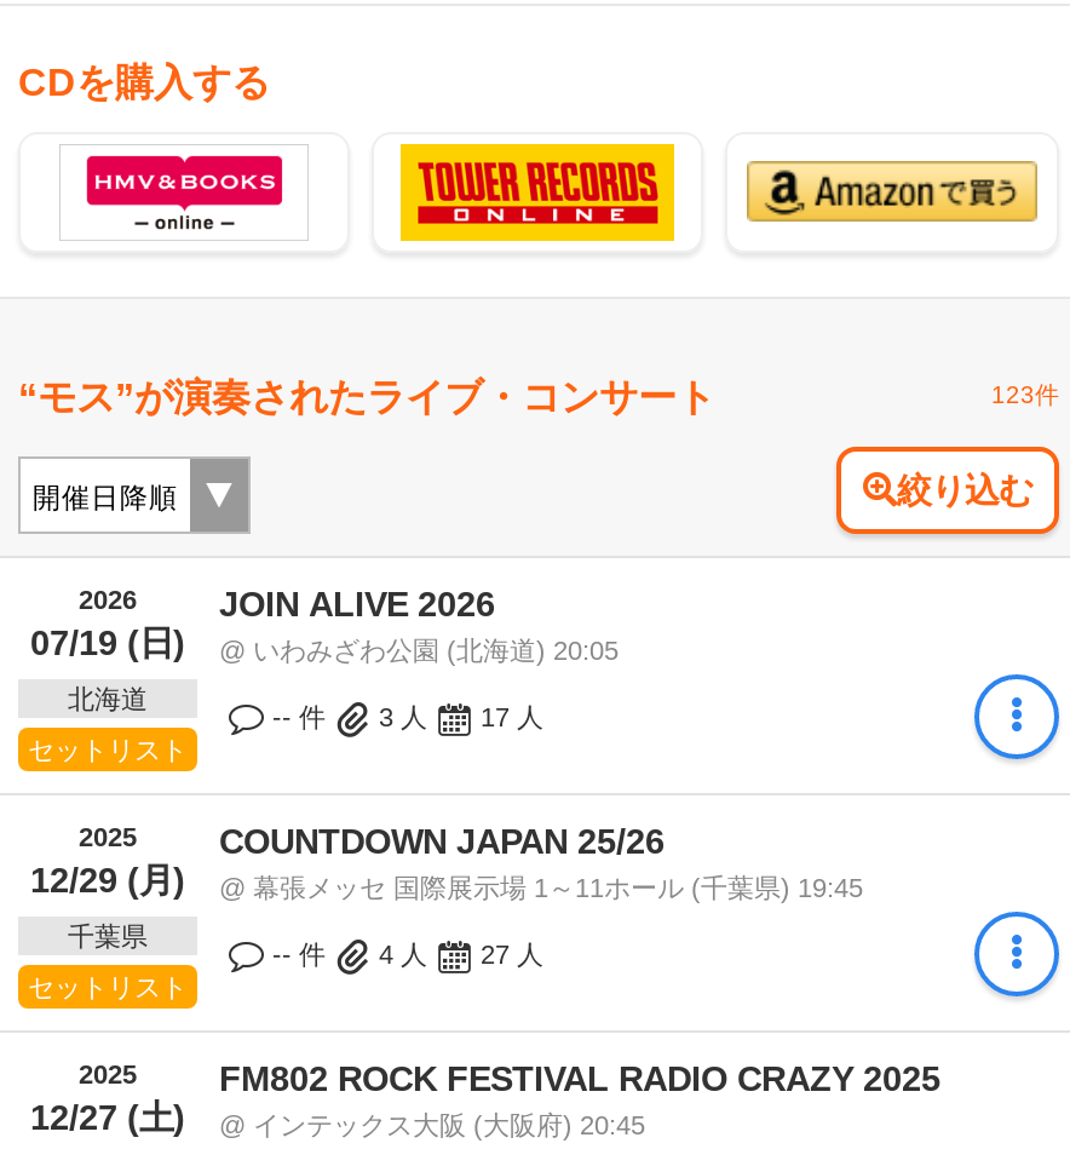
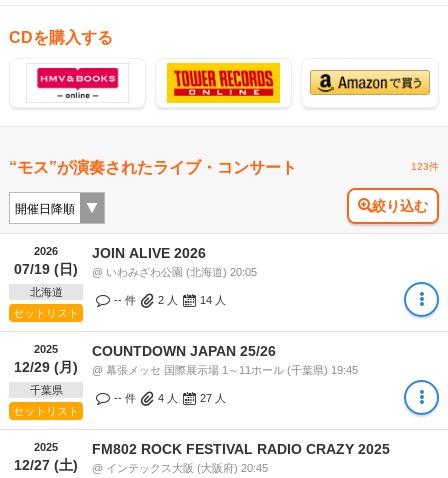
[379,703,427,733] 3人 -> [158,294,178,306] 2人
[481,703,543,733] 17人 -> [200,294,226,306] 14人

